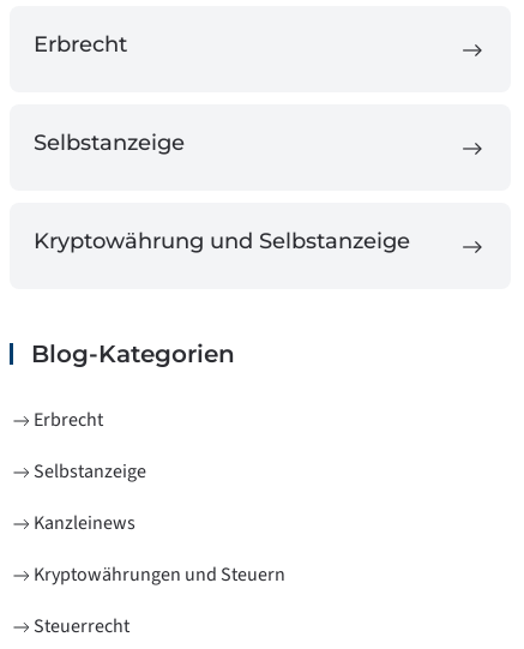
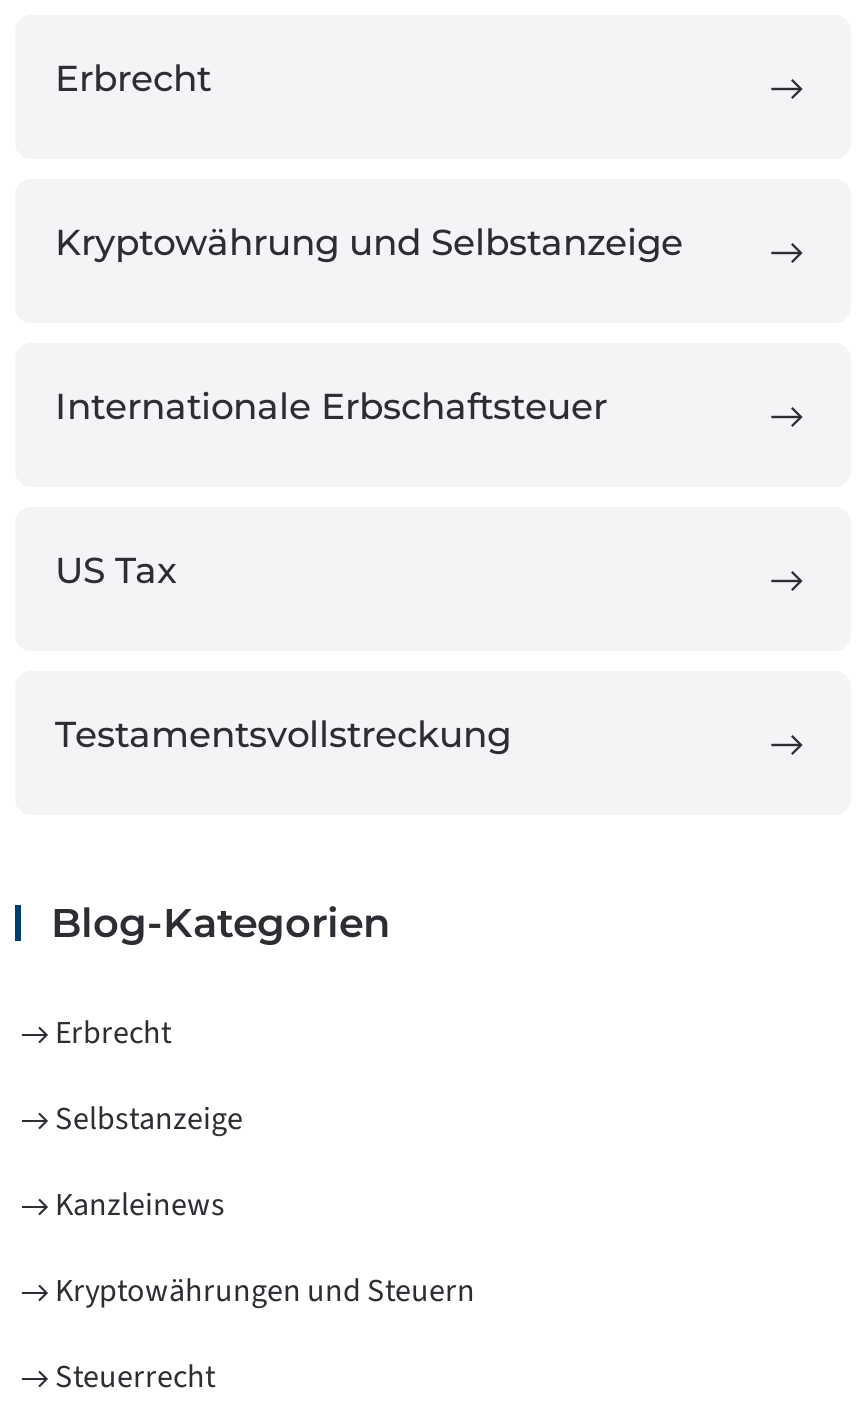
[34,130,185,156] Selbstanzeige -> none
moved [34,228,410,254] -> [55,221,683,265]: Kryptowährung und Selbstanzeige
none -> [55,385,607,429] Internationale Erbschaftsteuer
none -> [55,549,177,593] US Tax
none -> [55,713,511,757] Testamentsvollstreckung

